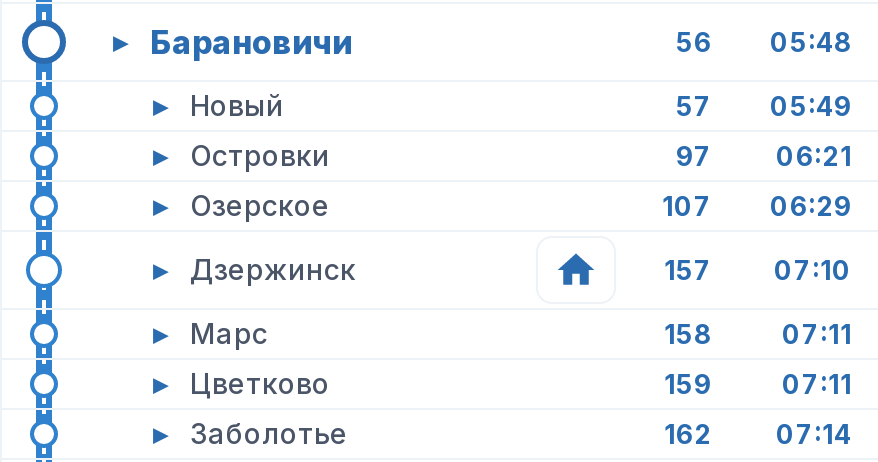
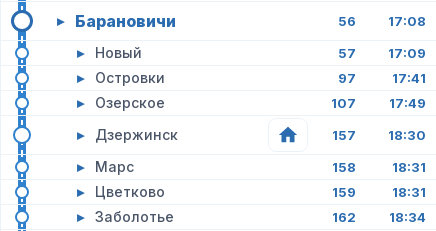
[676,26,852,58] 56 05:48 -> [338,13,426,29] 56 17:08
[676,90,852,122] 57 05:49 -> [338,45,426,61] 57 17:09
[776,140,852,172] 06:21 -> [392,70,426,86] 17:41
[770,190,852,222] 06:29 -> [389,95,426,111] 17:49
[664,254,852,286] 157 07:10 -> [332,127,426,143] 157 18:30
[782,318,852,350] 07:11 -> [392,159,426,175] 18:31
[782,368,852,400] 07:11 -> [392,184,426,200] 18:31
[776,418,852,450] 07:14 -> [389,209,426,225] 18:34

